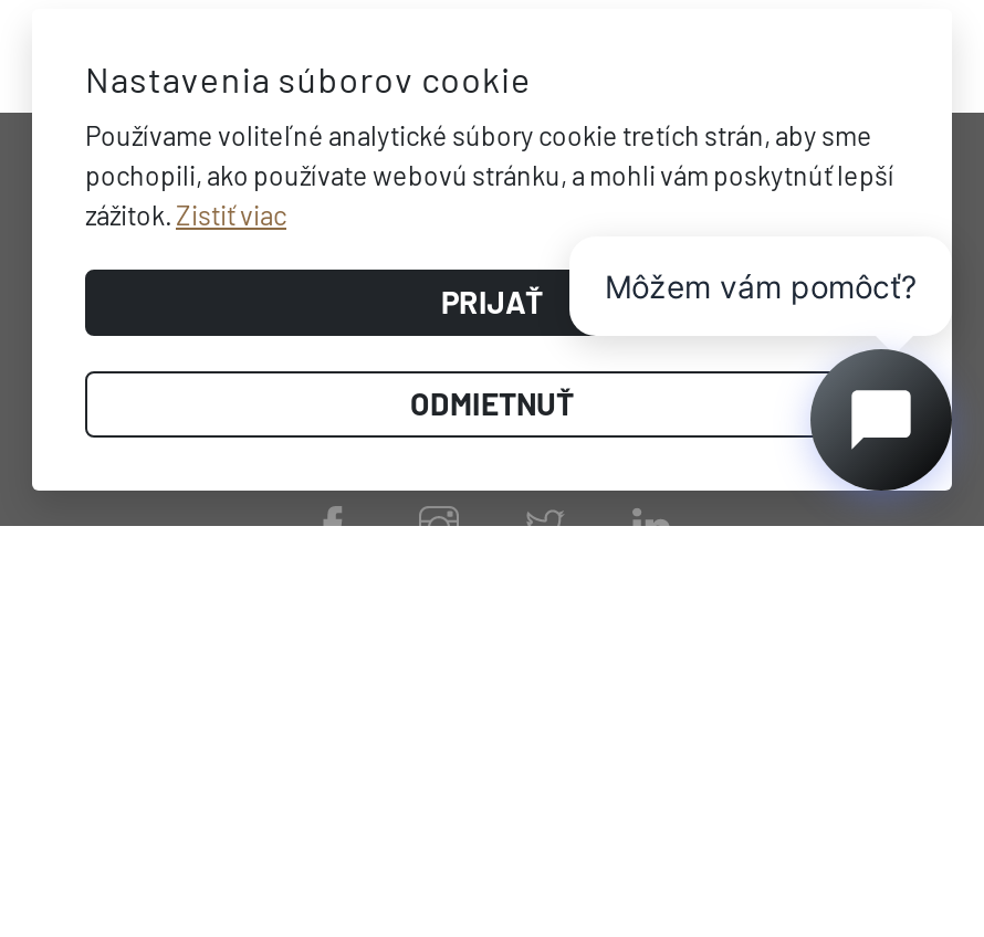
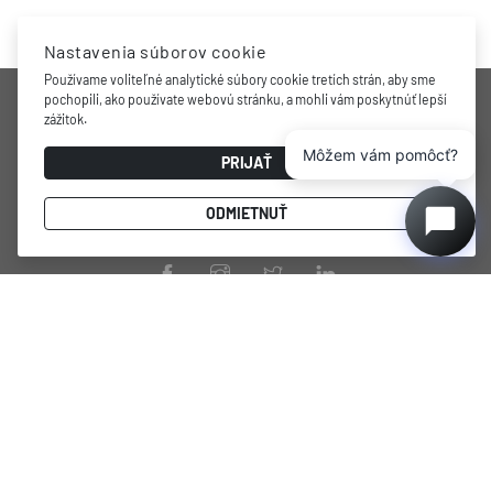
[85,199,286,230] zážitok. Zistiť viac -> [44,111,87,127] zážitok.

